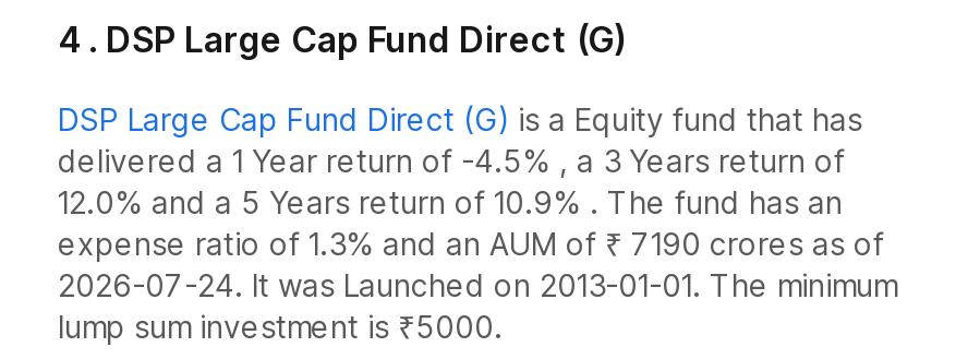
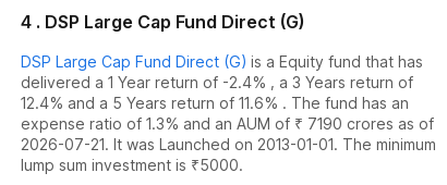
[58,142,845,179] delivered a 1 Year return of -4.5% , a 3 Years return of -> [21,73,413,91] delivered a 1 Year return of -2.4% , a 3 Years return of
[58,183,843,220] 12.0% and a 5 Years return of 10.9% . The fund has an -> [21,94,409,112] 12.4% and a 5 Years return of 11.6% . The fund has an
[58,266,897,303] 2026-07-24. It was Launched on 2013-01-01. The minimum -> [21,135,436,153] 2026-07-21. It was Launched on 2013-01-01. The minimum

